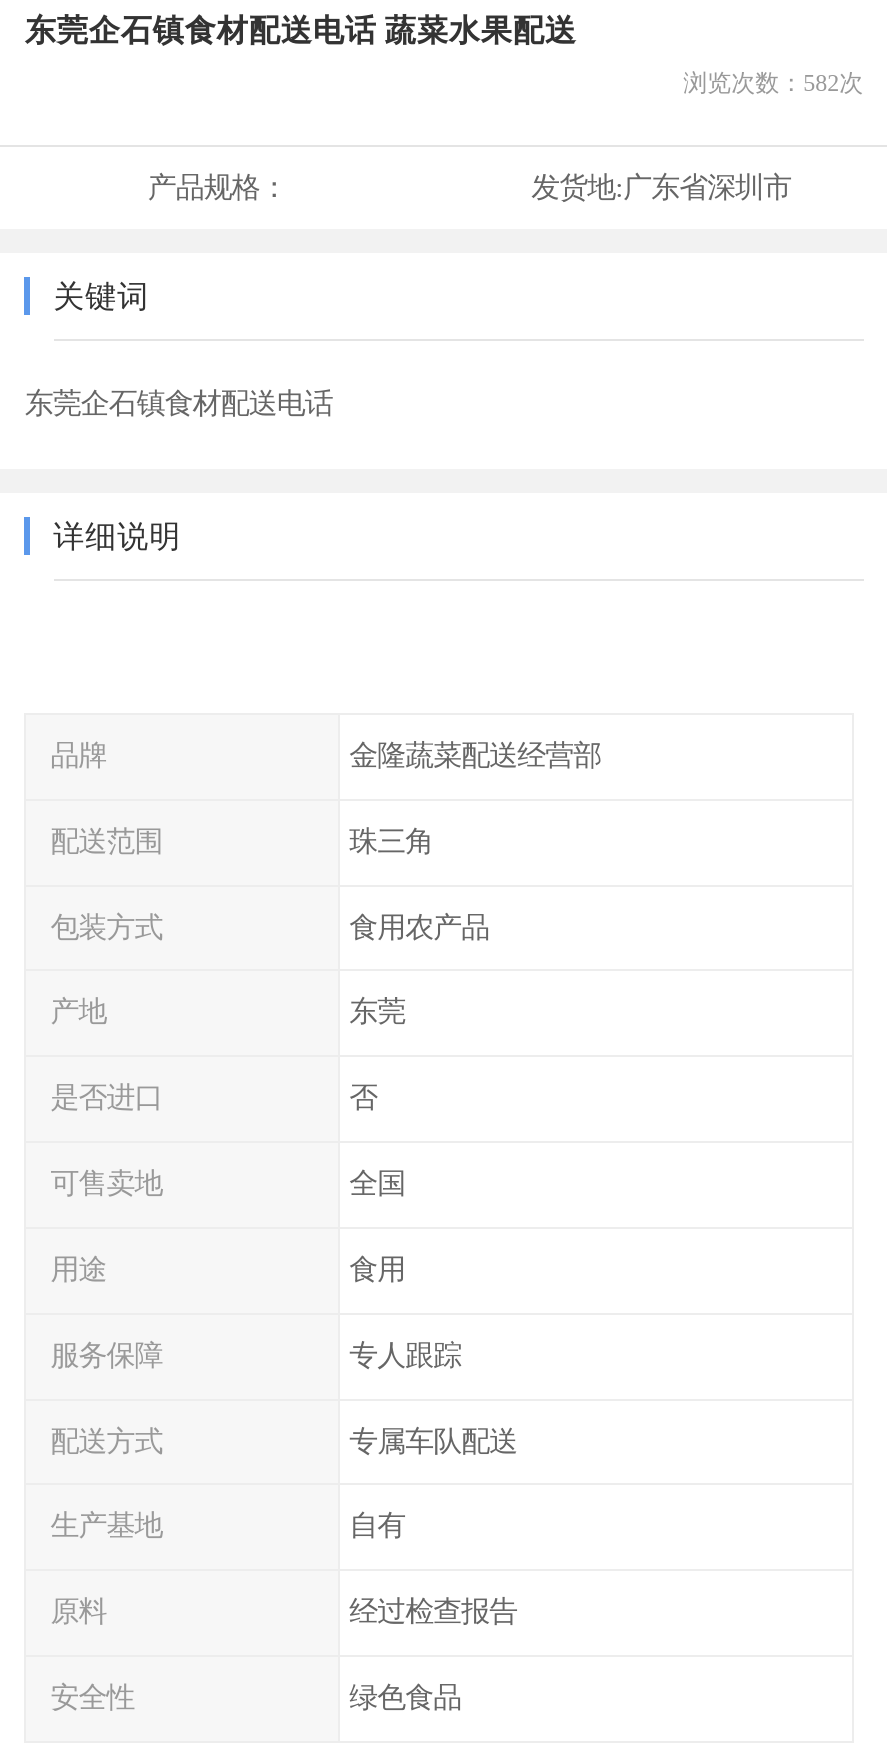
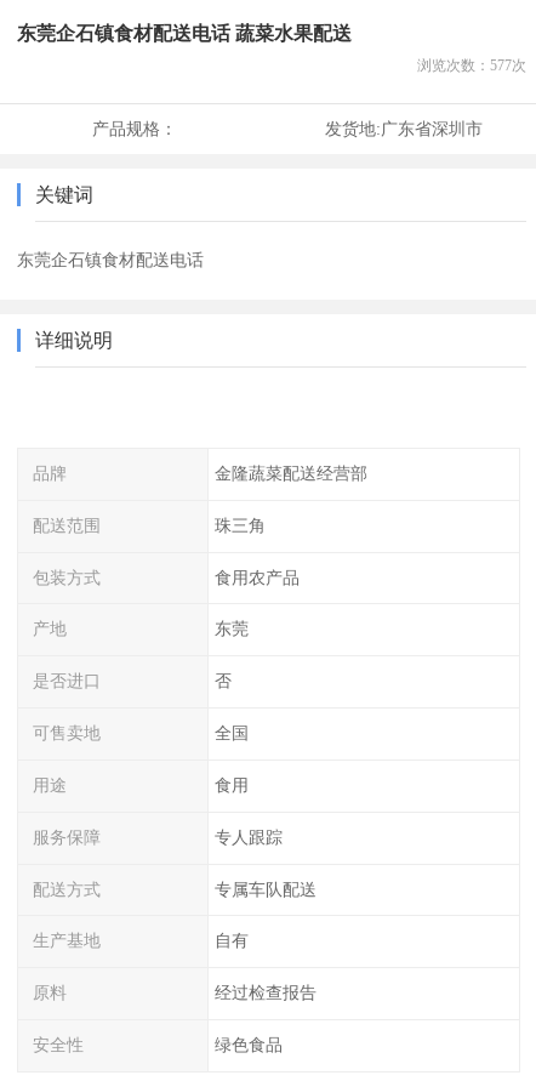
[683,69,863,97] 浏览次数：582次 -> [417,57,526,74] 浏览次数：577次

